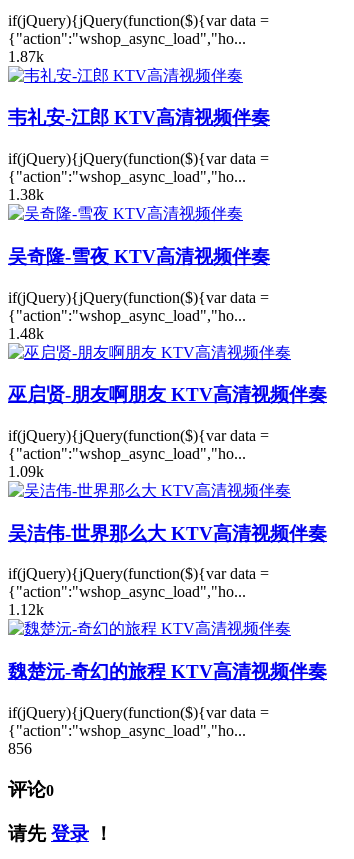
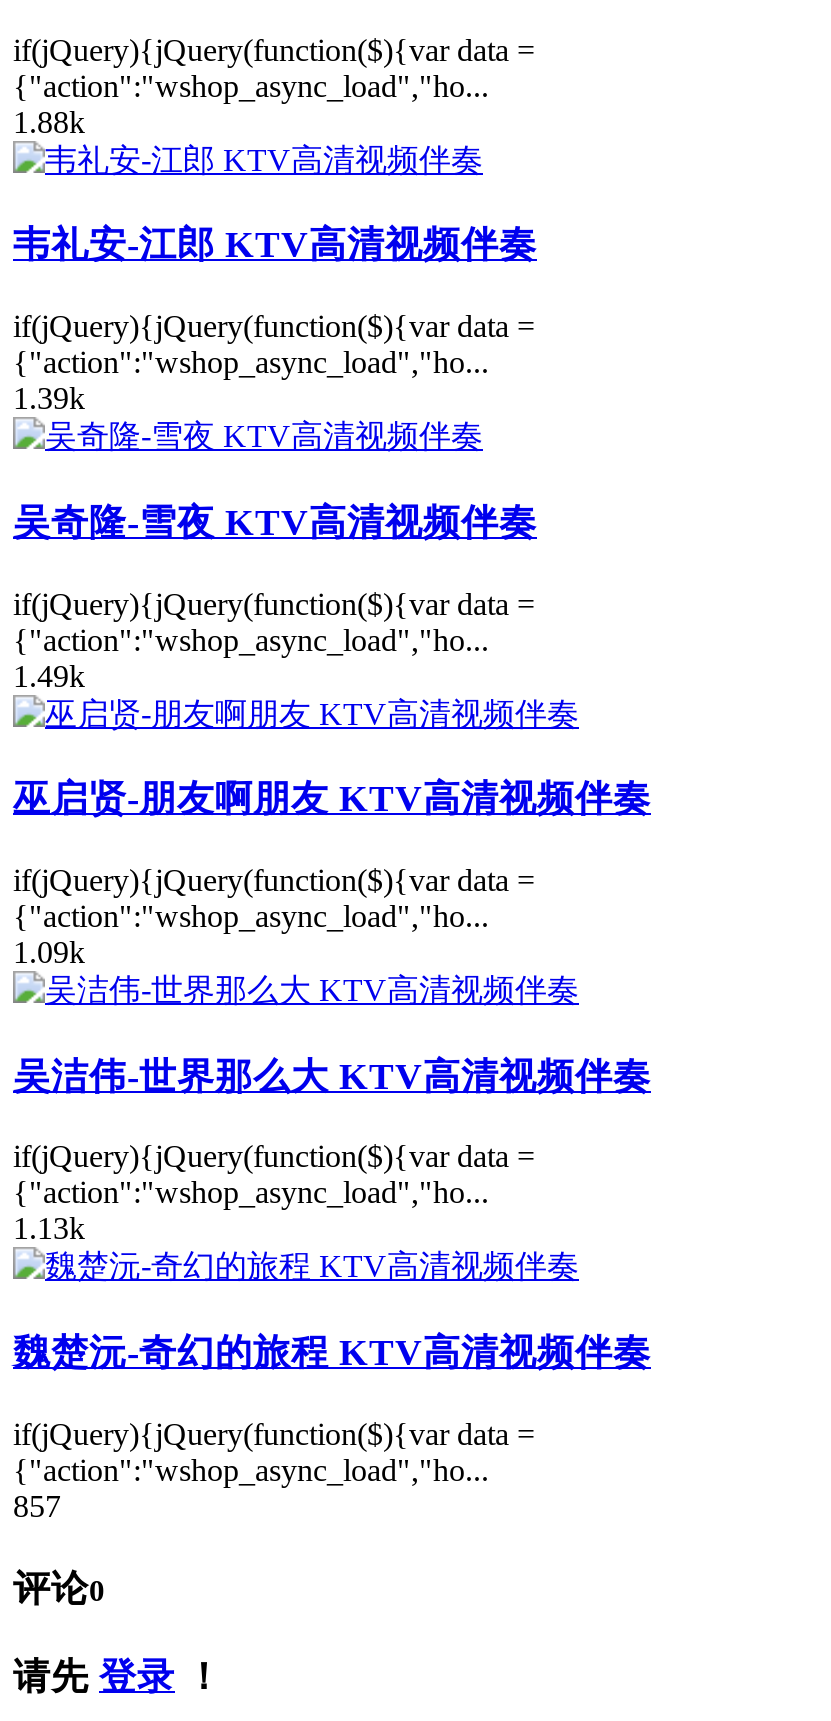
[8,48,44,65] 1.87k -> [13,104,85,138] 1.88k
[8,186,44,203] 1.38k -> [13,381,85,415] 1.39k
[8,324,44,341] 1.48k -> [13,658,85,692] 1.49k
[8,601,44,618] 1.12k -> [13,1212,85,1246] 1.13k
[8,740,32,757] 856 -> [13,1489,61,1523] 857

